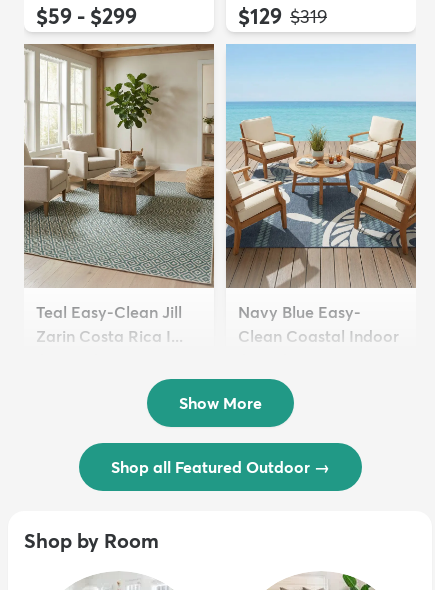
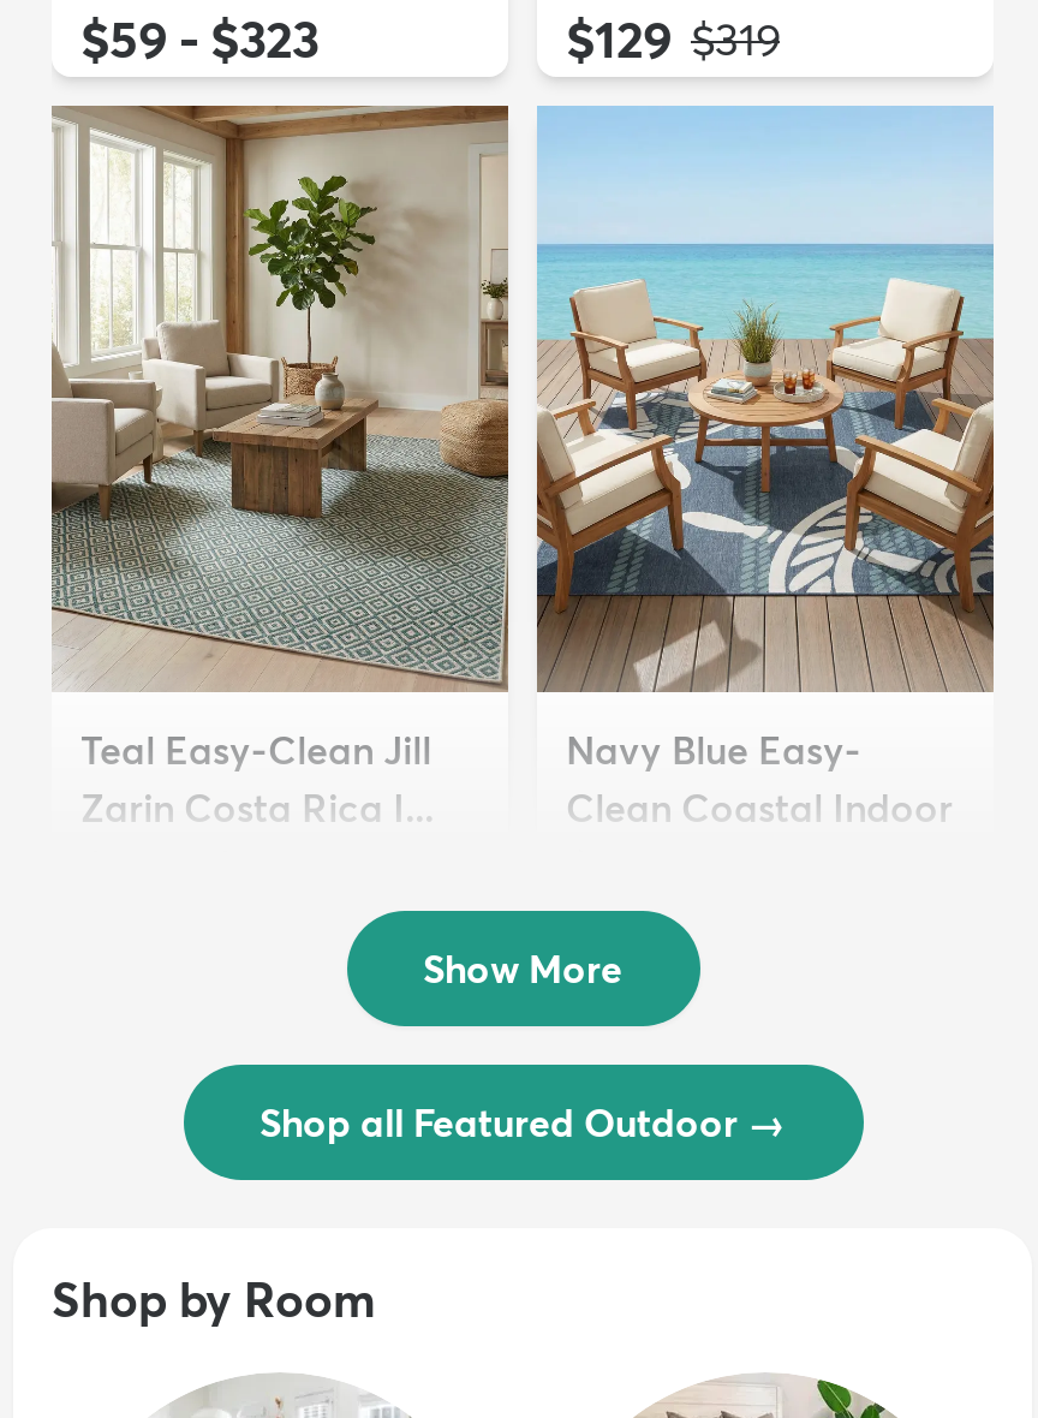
[36,3,137,29] $59 - $299 -> [80,8,318,70] $59 - $323

